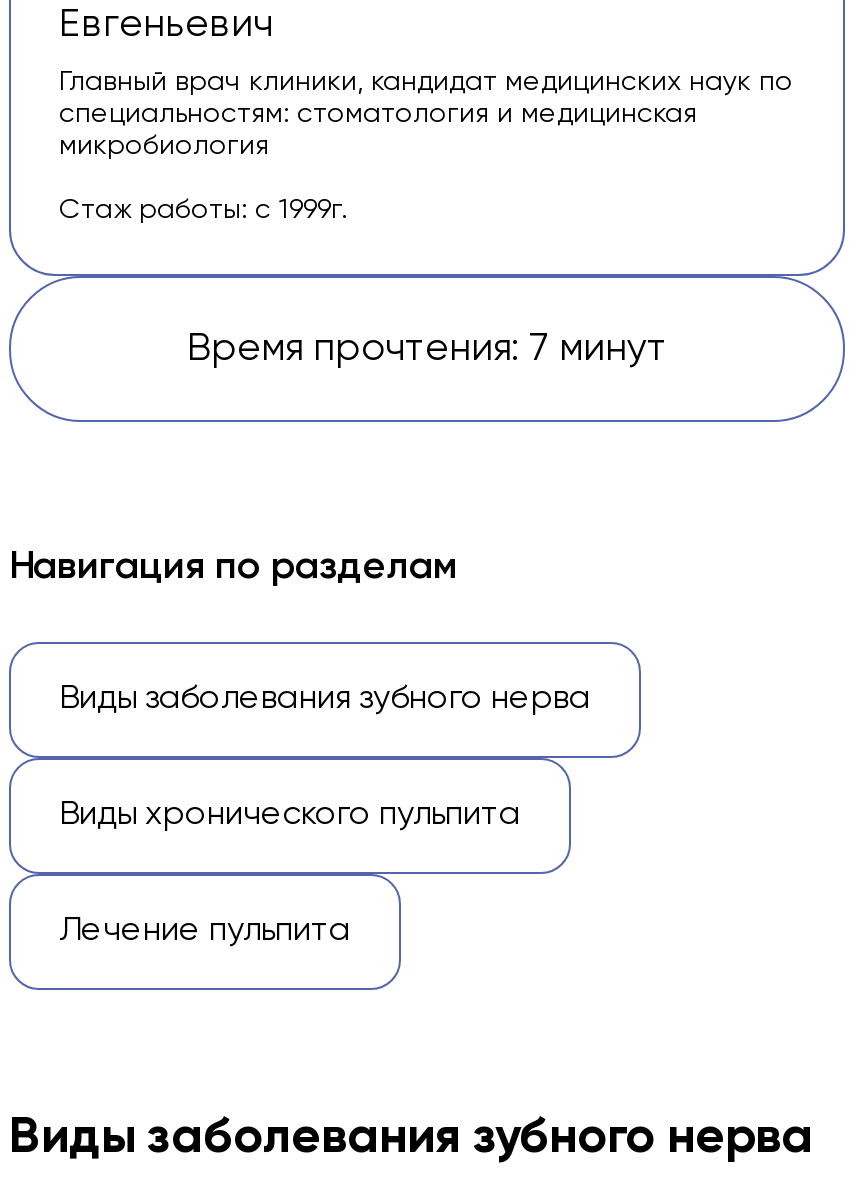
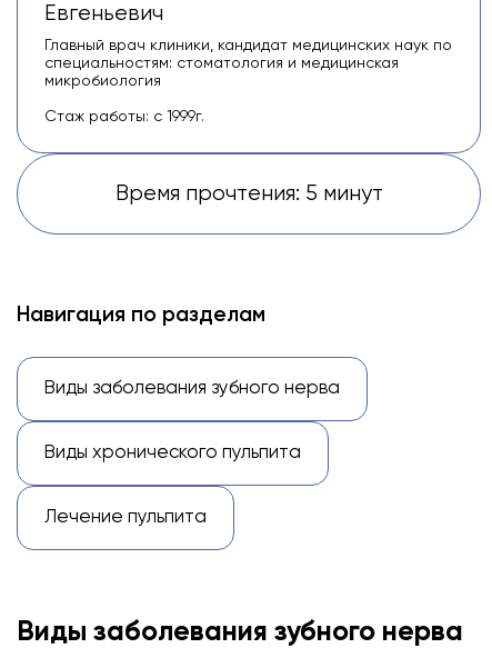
[187,330,667,368] Время прочтения: 7 минут -> [115,183,383,205] Время прочтения: 5 минут

